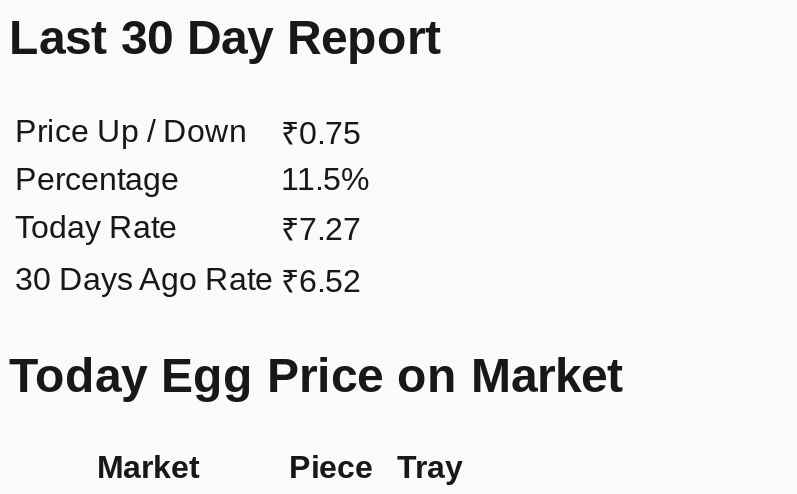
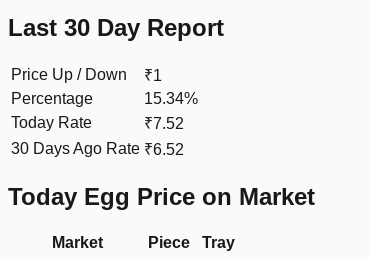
[15,115,361,151] Price Up / Down ₹0.75 -> [11,66,162,84] Price Up / Down ₹1
[281,163,369,197] 11.5% -> [144,90,198,107] 15.34%
[281,213,361,247] ₹7.27 -> [144,115,184,132] ₹7.52

